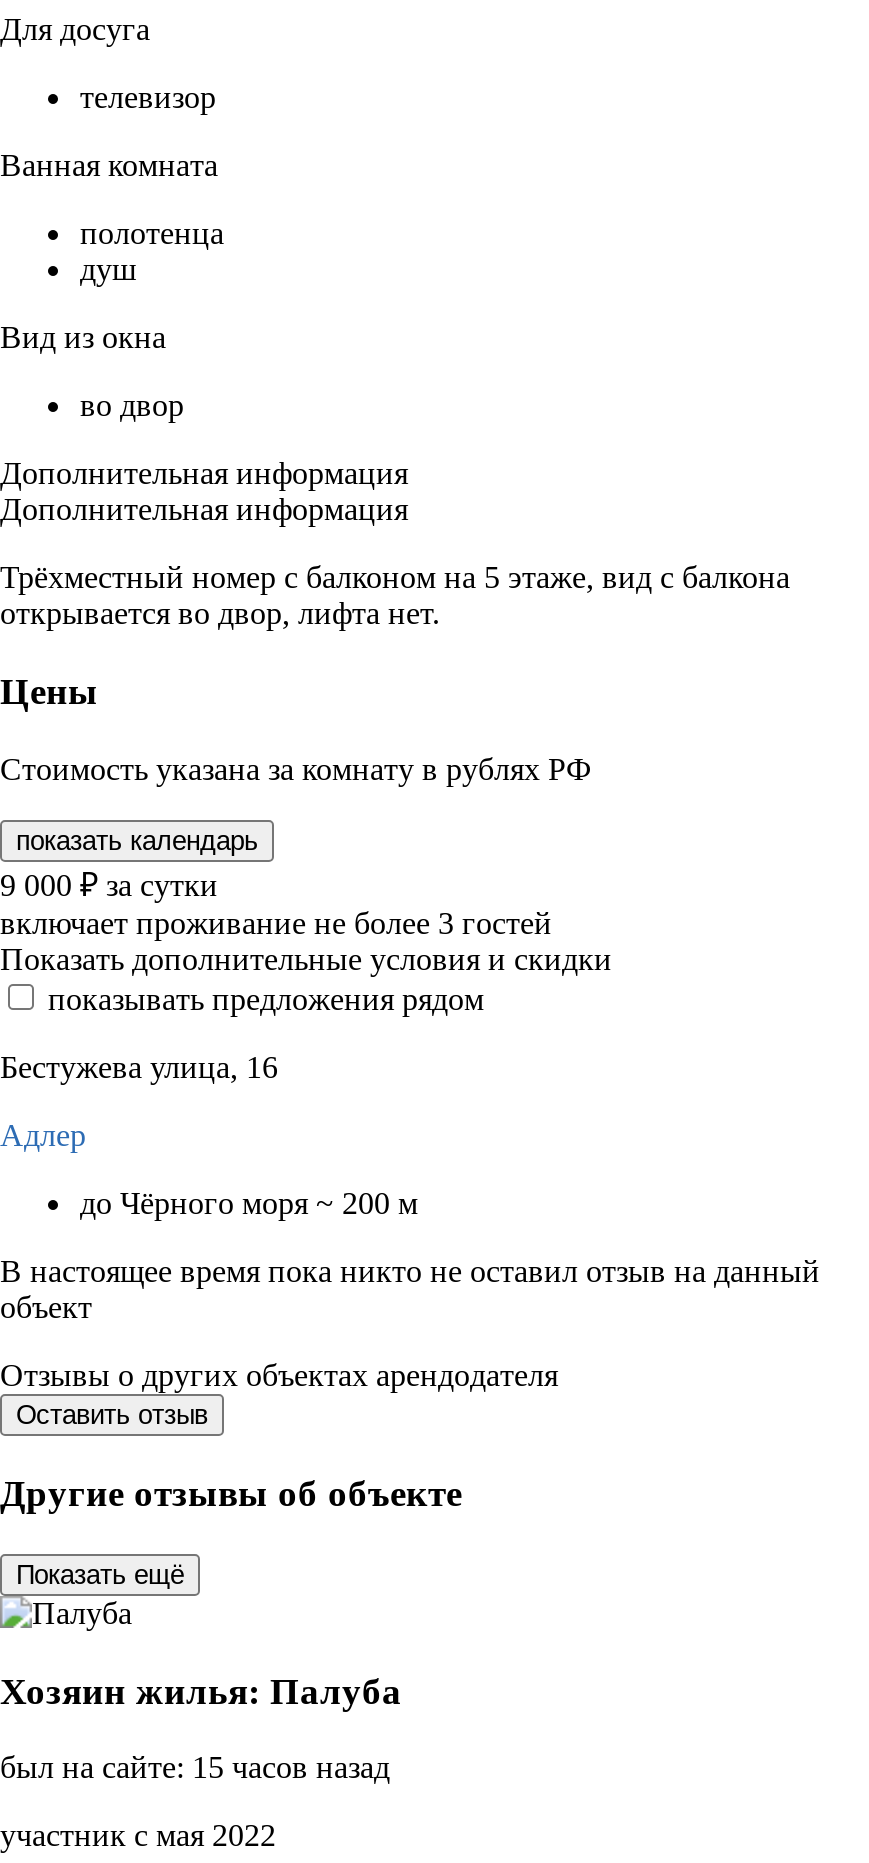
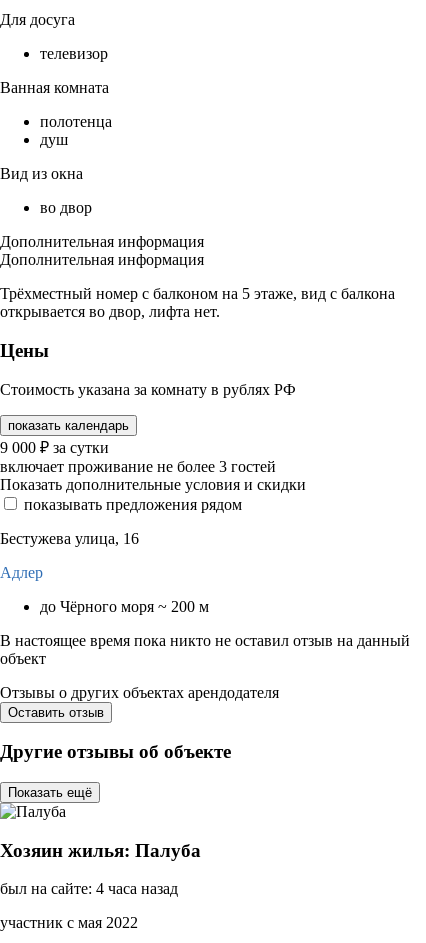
[0,1751,390,1785] был на сайте: 15 часов назад -> [0,880,178,897] был на сайте: 4 часа назад

